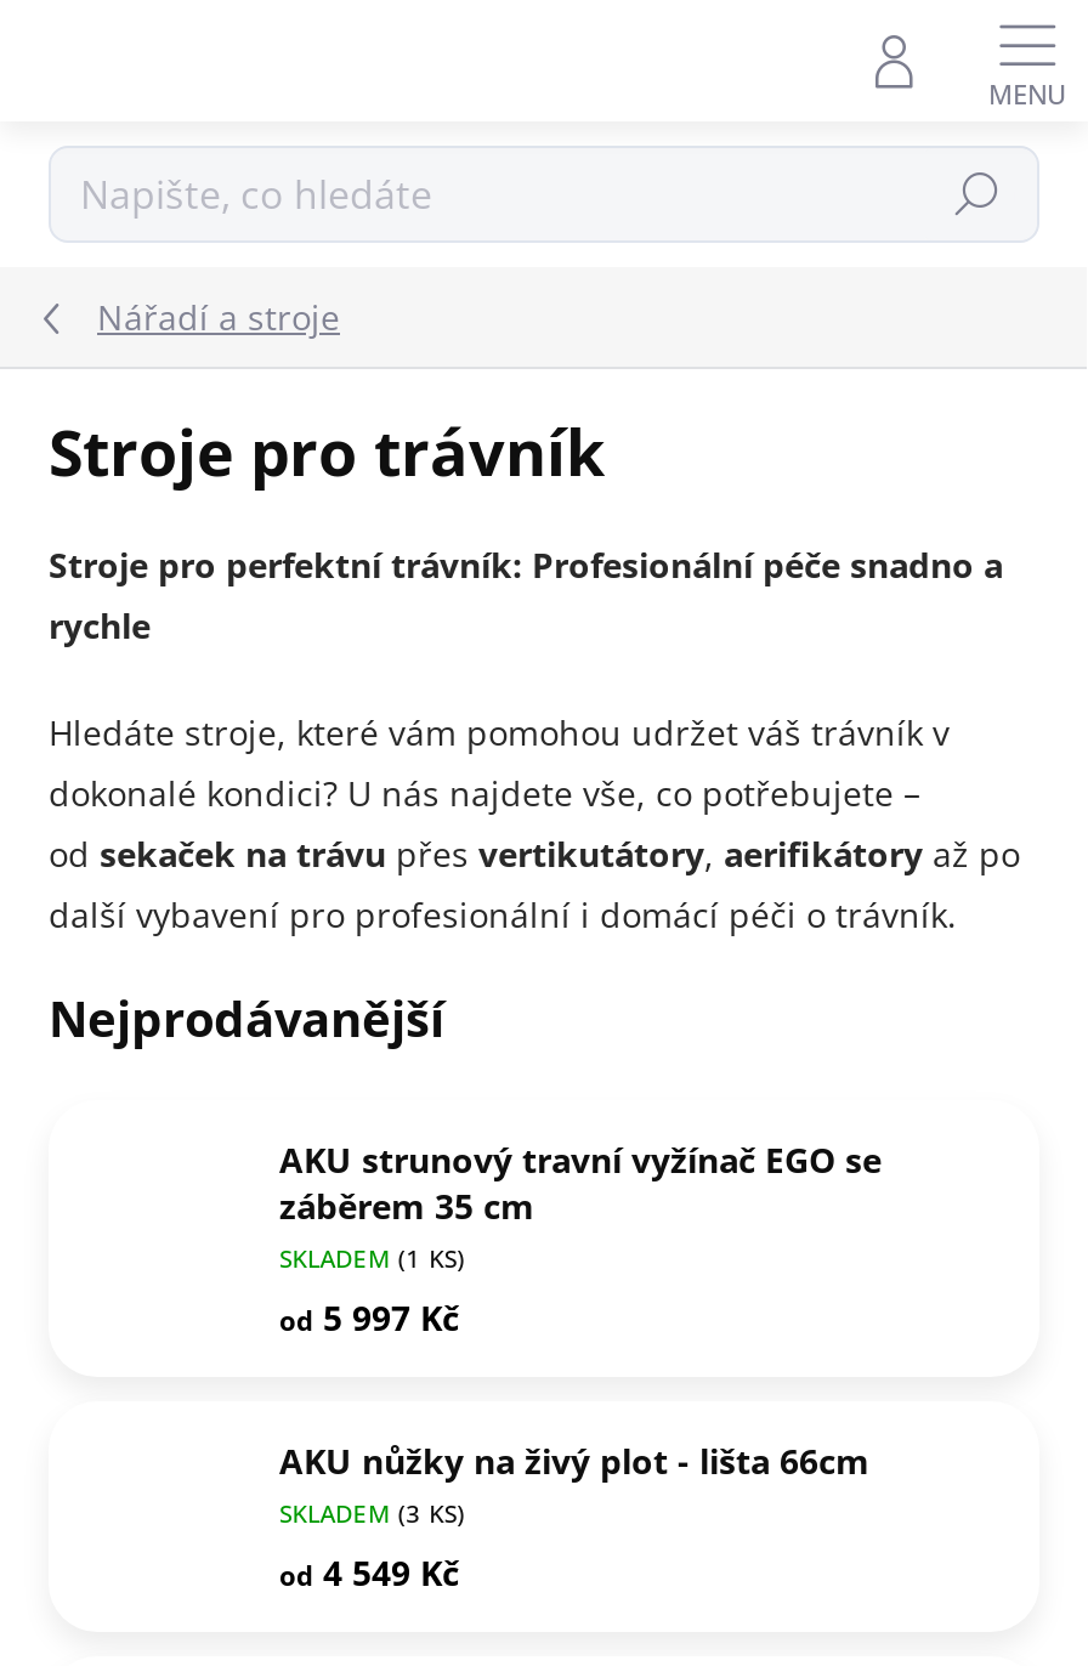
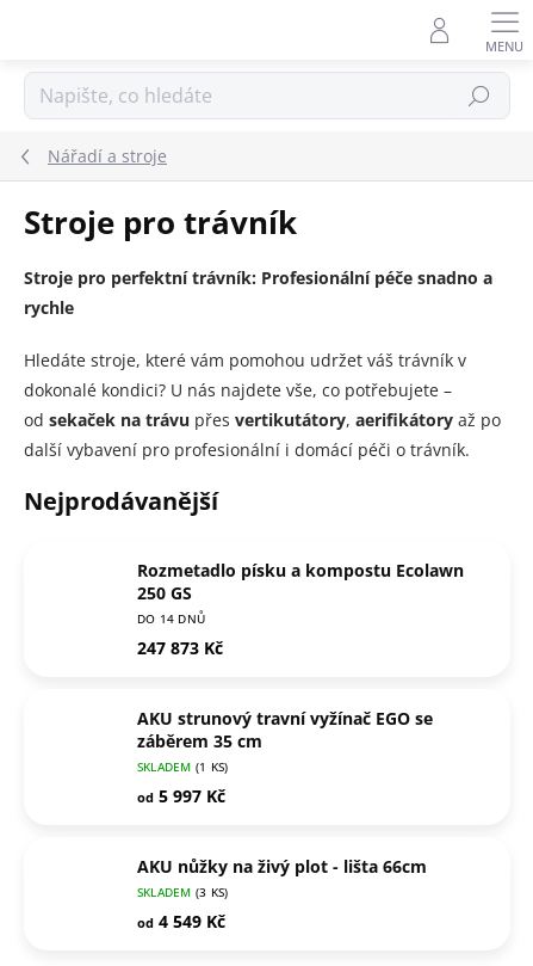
none -> [137,558,464,659] Rozmetadlo písku a kompostu Ecolawn | 250 GS | DO 14 DNŮ | 247 873 Kč

